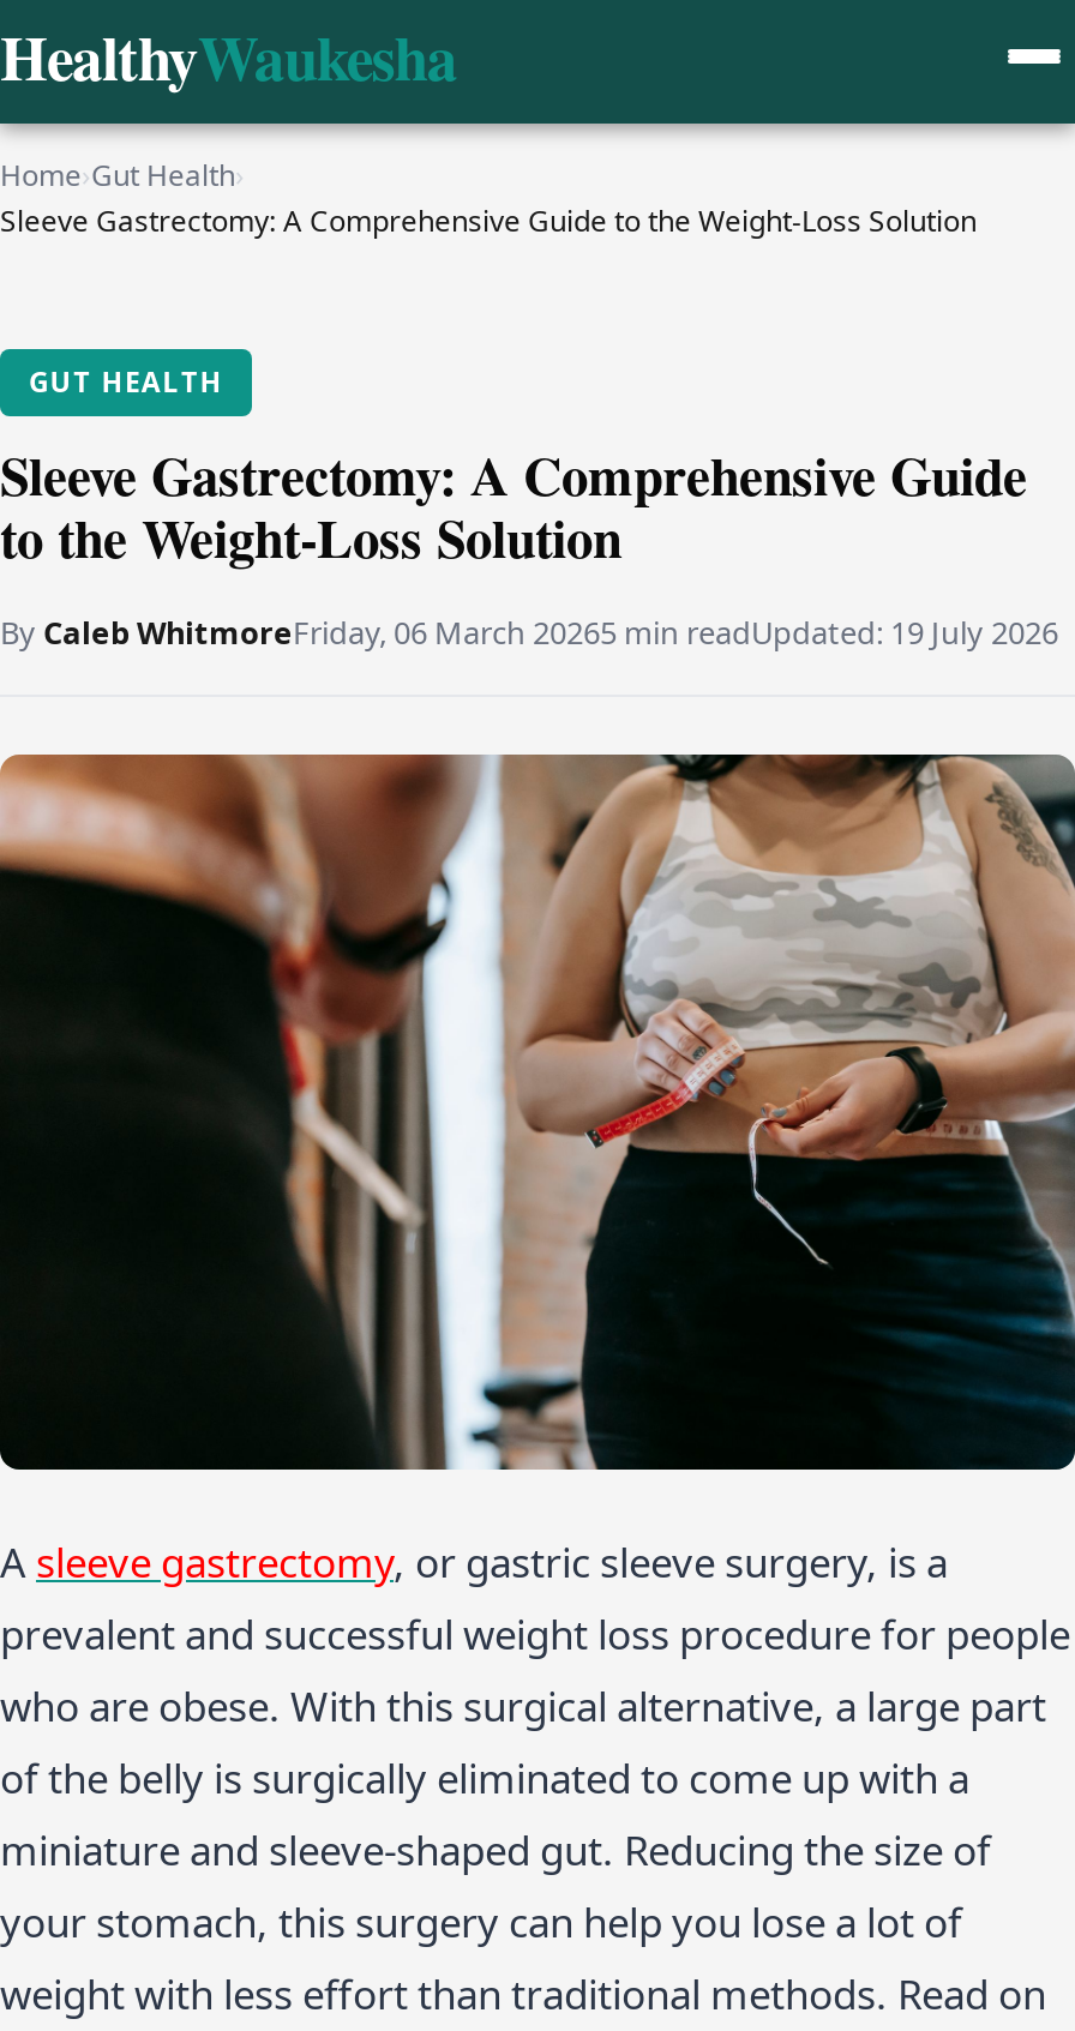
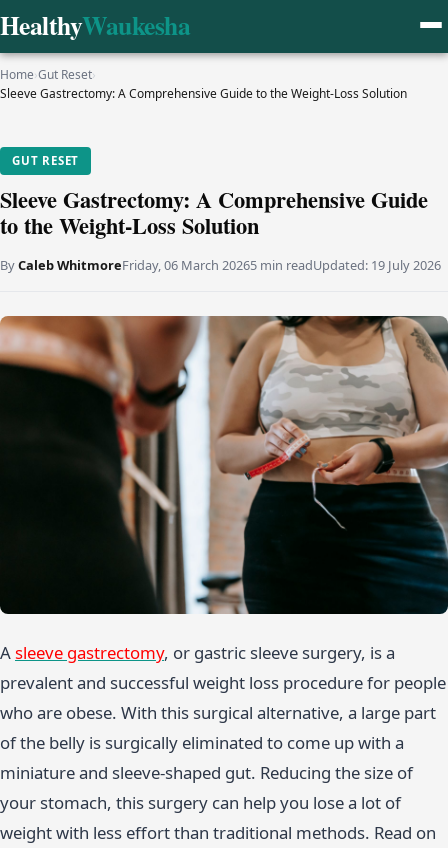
[0,155,245,196] Home › Gut Health › -> [0,66,96,83] Home › Gut Reset ›
[29,363,223,399] GUT HEALTH -> [12,153,79,168] GUT RESET

